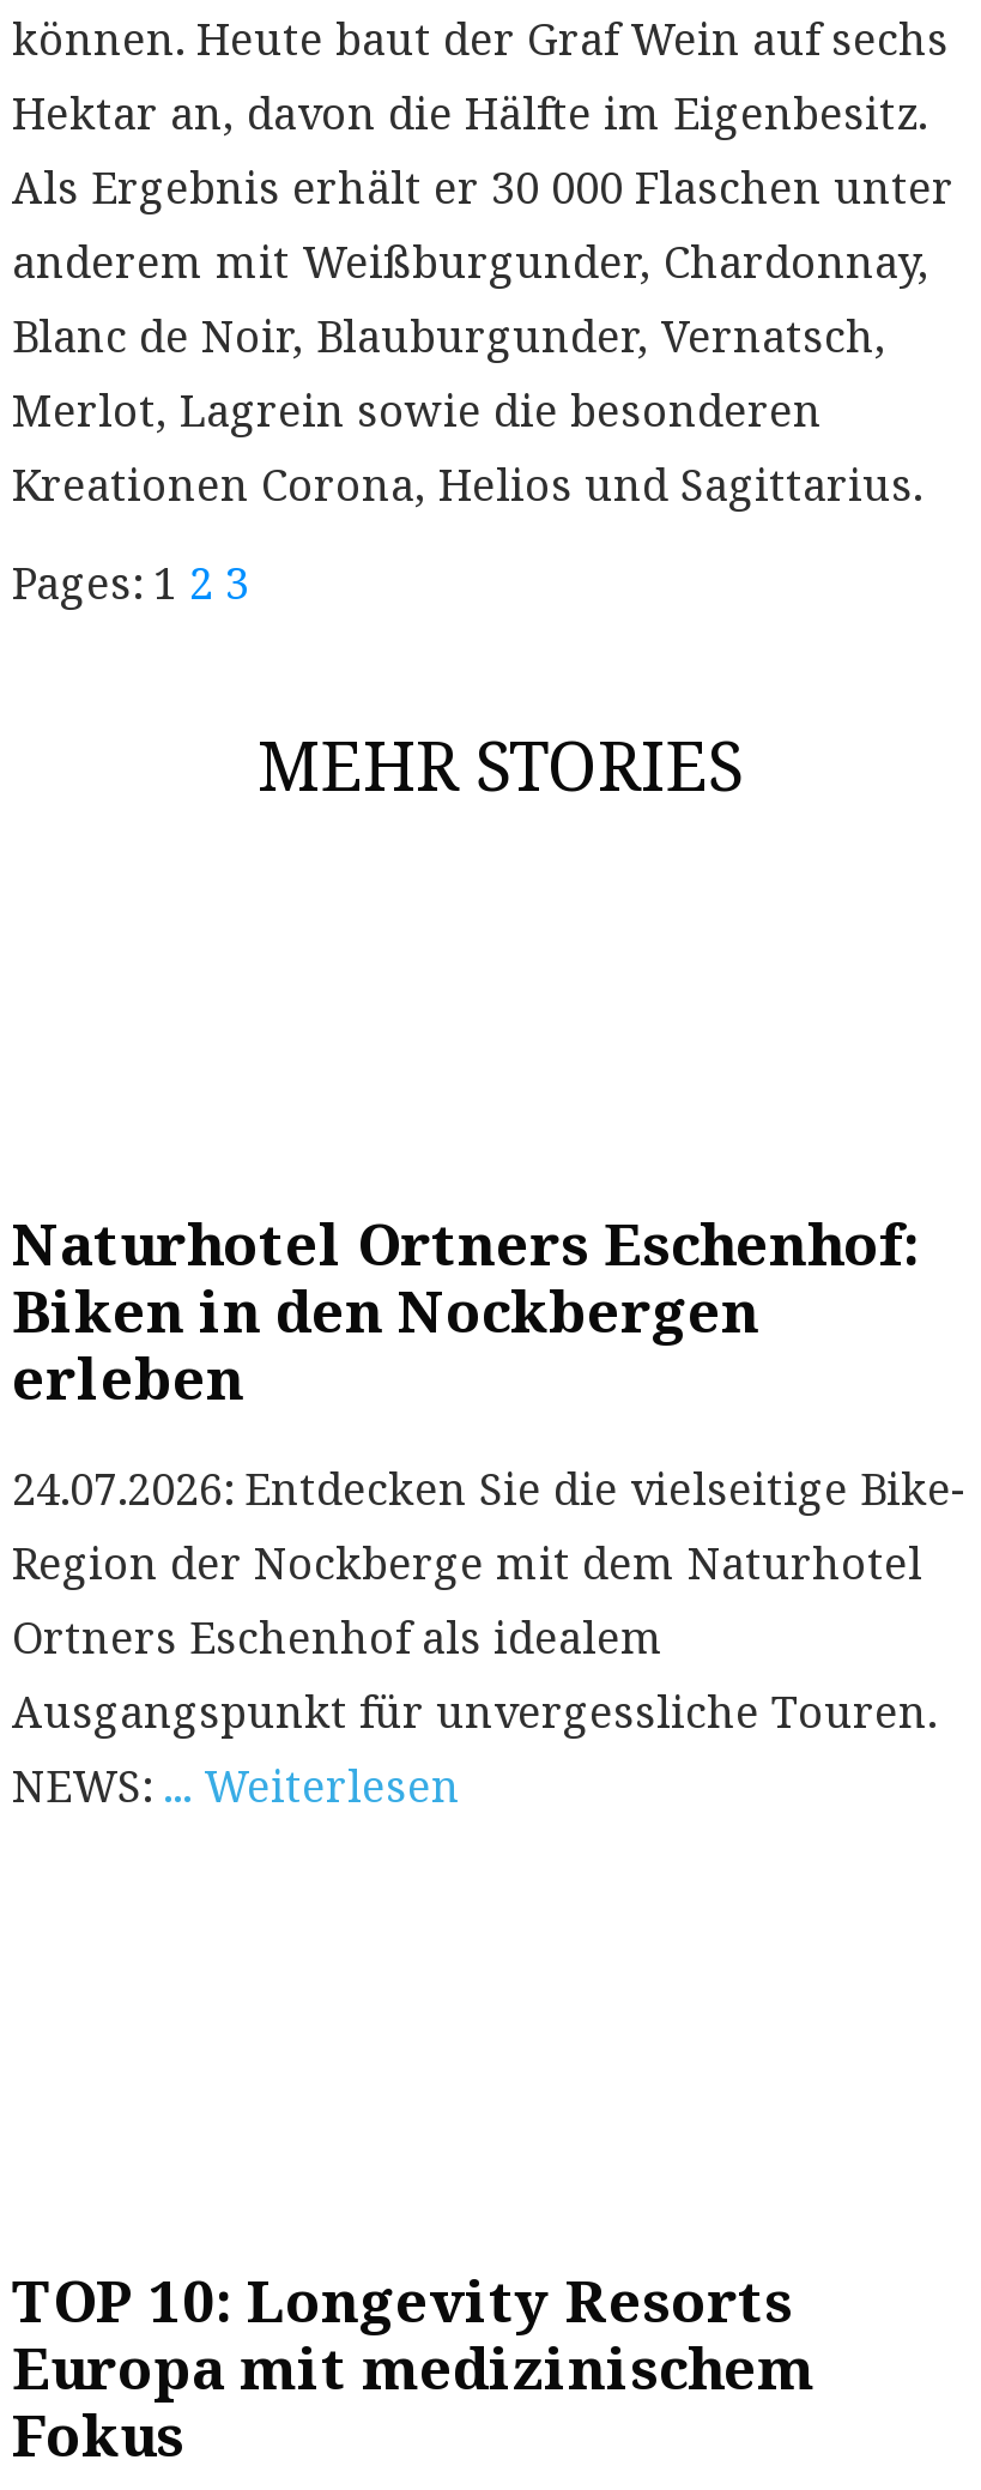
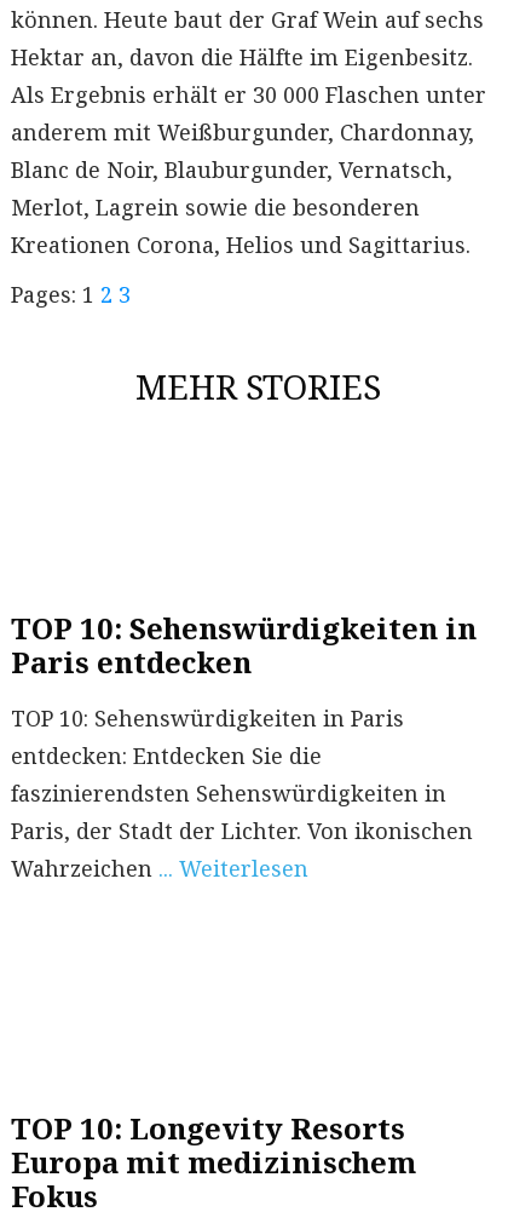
[12,1204,920,1418] Naturhotel Ortners Eschenhof: | Biken in den Nockbergen | erleben -> [11,608,477,682] TOP 10: Sehenswürdigkeiten in | Paris entdecken
[12,1461,968,1815] 24.07.2026: Entdecken Sie die vielseitige Bike- | Region der Nockberge mit dem Naturhotel | Ortners Eschenhof als idealem | Ausgangspunkt für unvergessliche Touren. | NEWS:... Weiterlesen -> [11,704,473,883] TOP 10: Sehenswürdigkeiten in Paris | entdecken: Entdecken Sie die | faszinierendsten Sehenswürdigkeiten in | Paris, der Stadt der Lichter. Von ikonischen | Wahrzeichen... Weiterlesen

